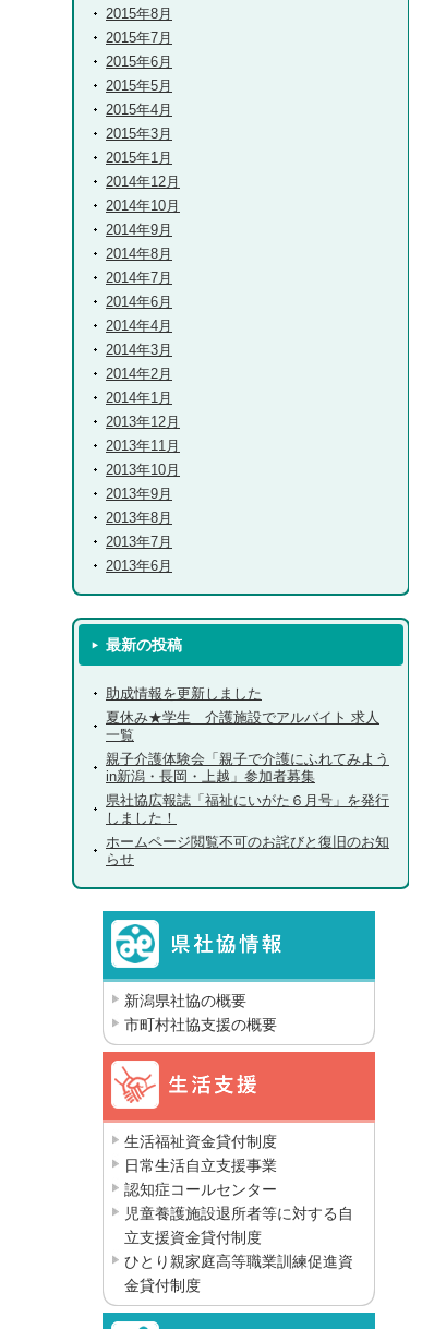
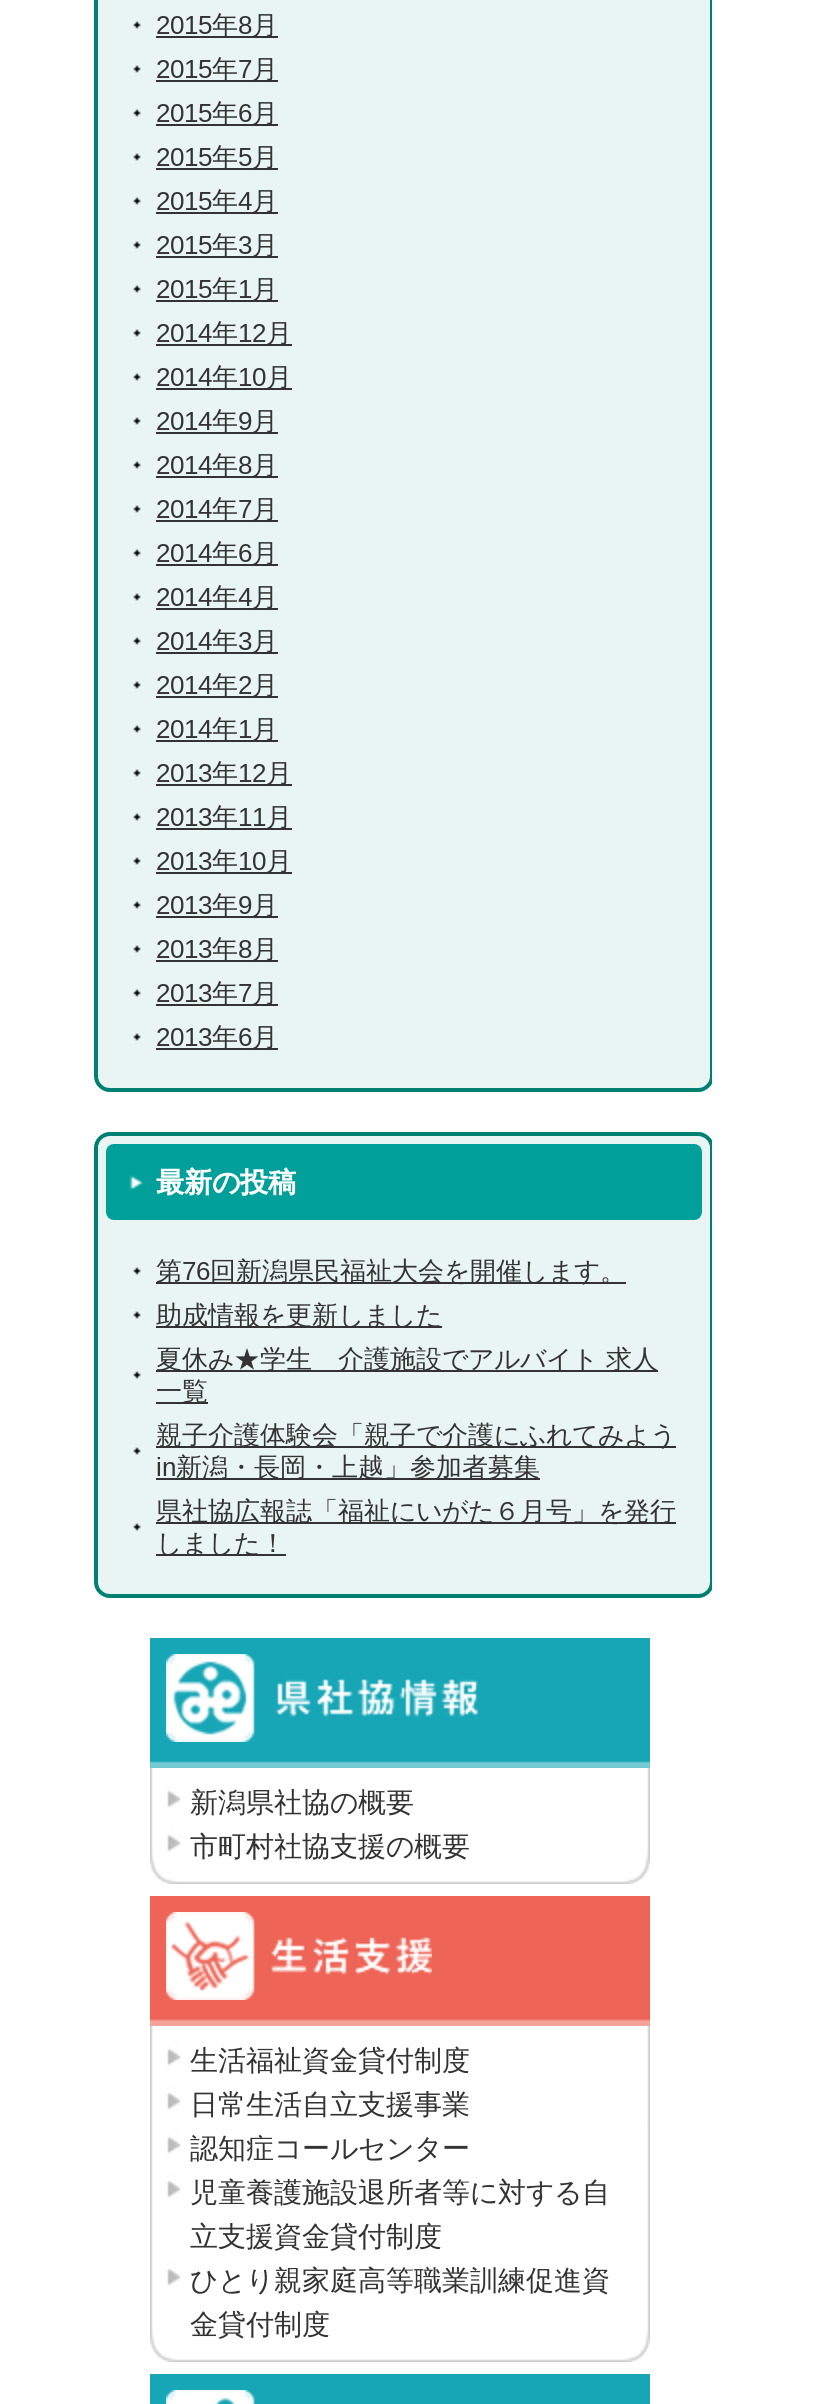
none -> [156,1256,626,1286] 第76回新潟県民福祉大会を開催します。
moved [106,685,389,826] -> [156,1300,676,1558]: 助成情報を更新しました | 親子介護体験会「親子で介護にふれてみよう | in新潟・長岡・上越」参加者募集 | 県社協広報誌「福祉にいがた６月号」を発行 | しました！
[106,834,389,867] ホームページ閲覧不可のお詫びと復旧のお知 | らせ -> none

